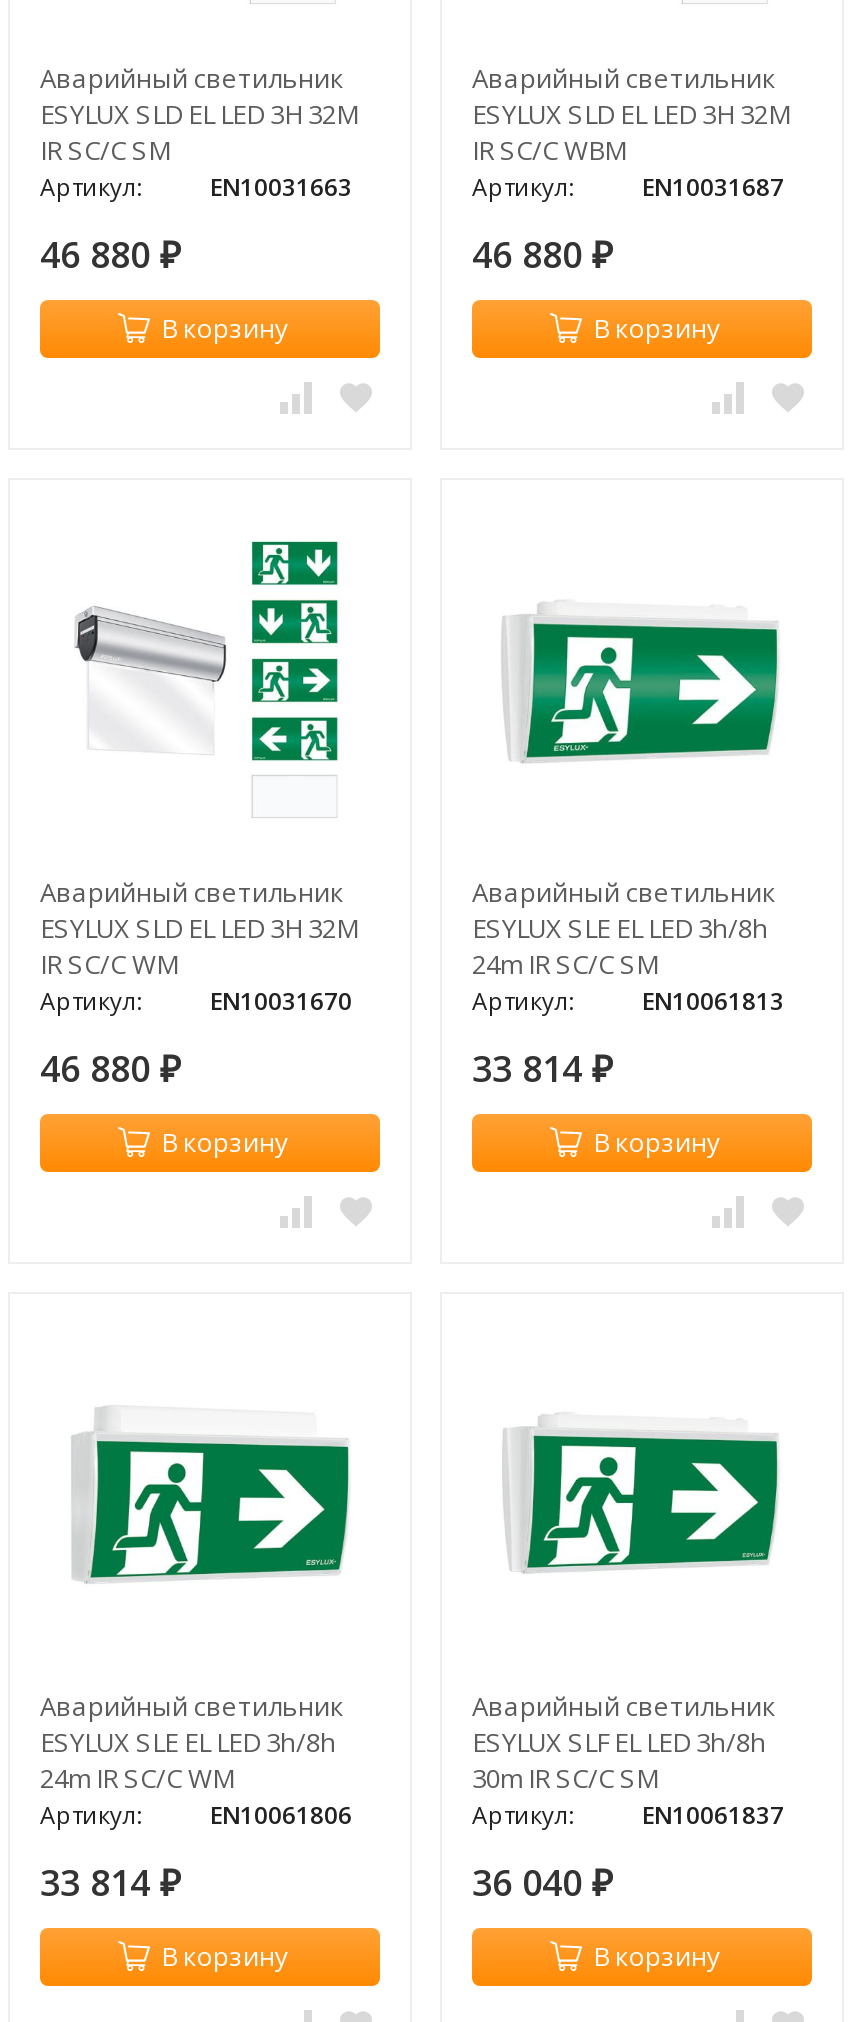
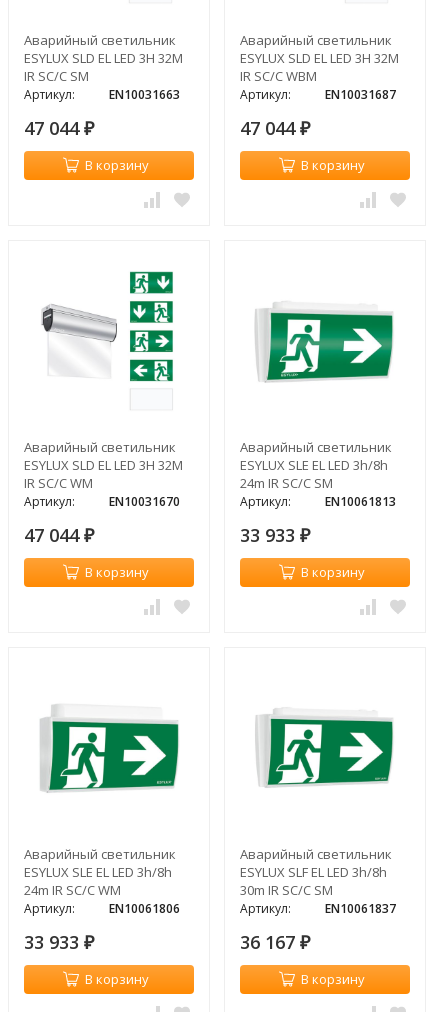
[40,230,180,278] 46 880 ₽ -> [24,116,94,140] 47 044 ₽
[472,230,612,278] 46 880 ₽ -> [240,116,310,140] 47 044 ₽
[40,1044,180,1092] 46 880 ₽ -> [24,523,94,547] 47 044 ₽
[472,1044,612,1092] 33 814 ₽ -> [240,523,310,547] 33 933 ₽
[40,1858,180,1906] 33 814 ₽ -> [24,930,94,954] 33 933 ₽
[472,1858,612,1906] 36 040 ₽ -> [240,930,310,954] 36 167 ₽

